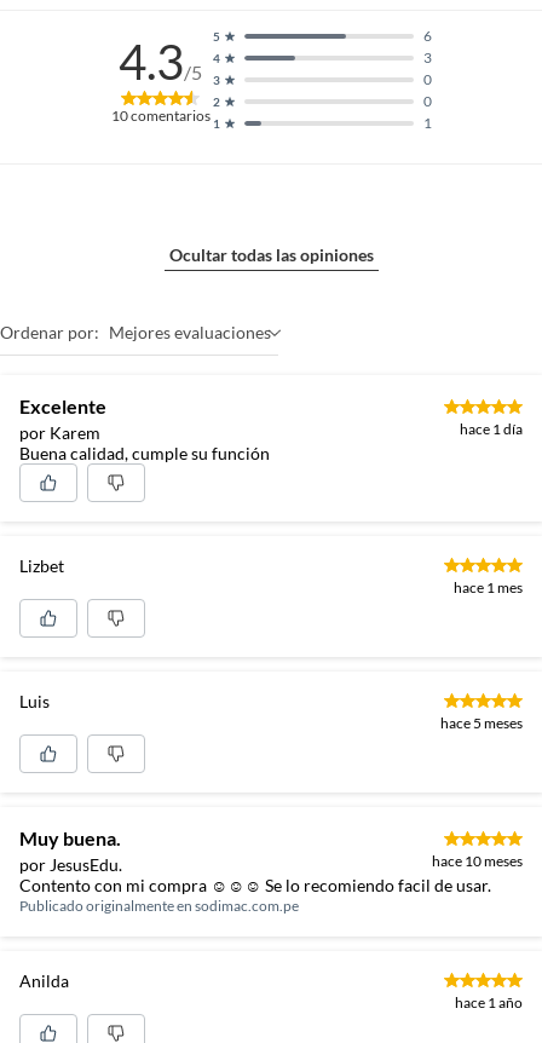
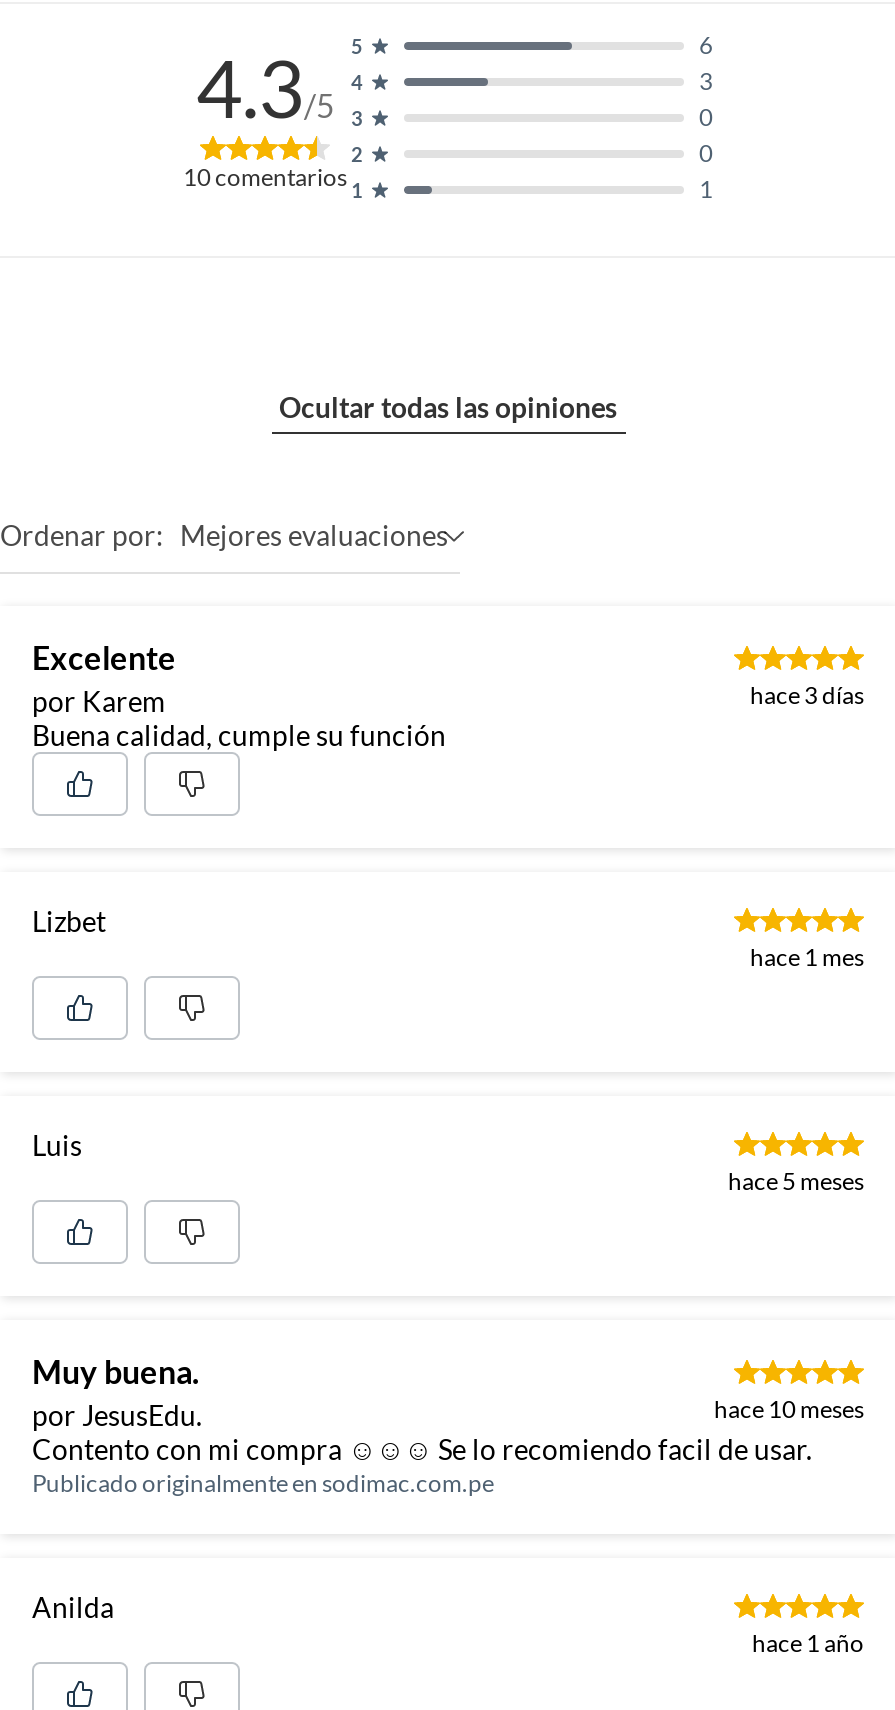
[460,420,523,438] hace 1 día -> [750,680,864,710] hace 3 días

